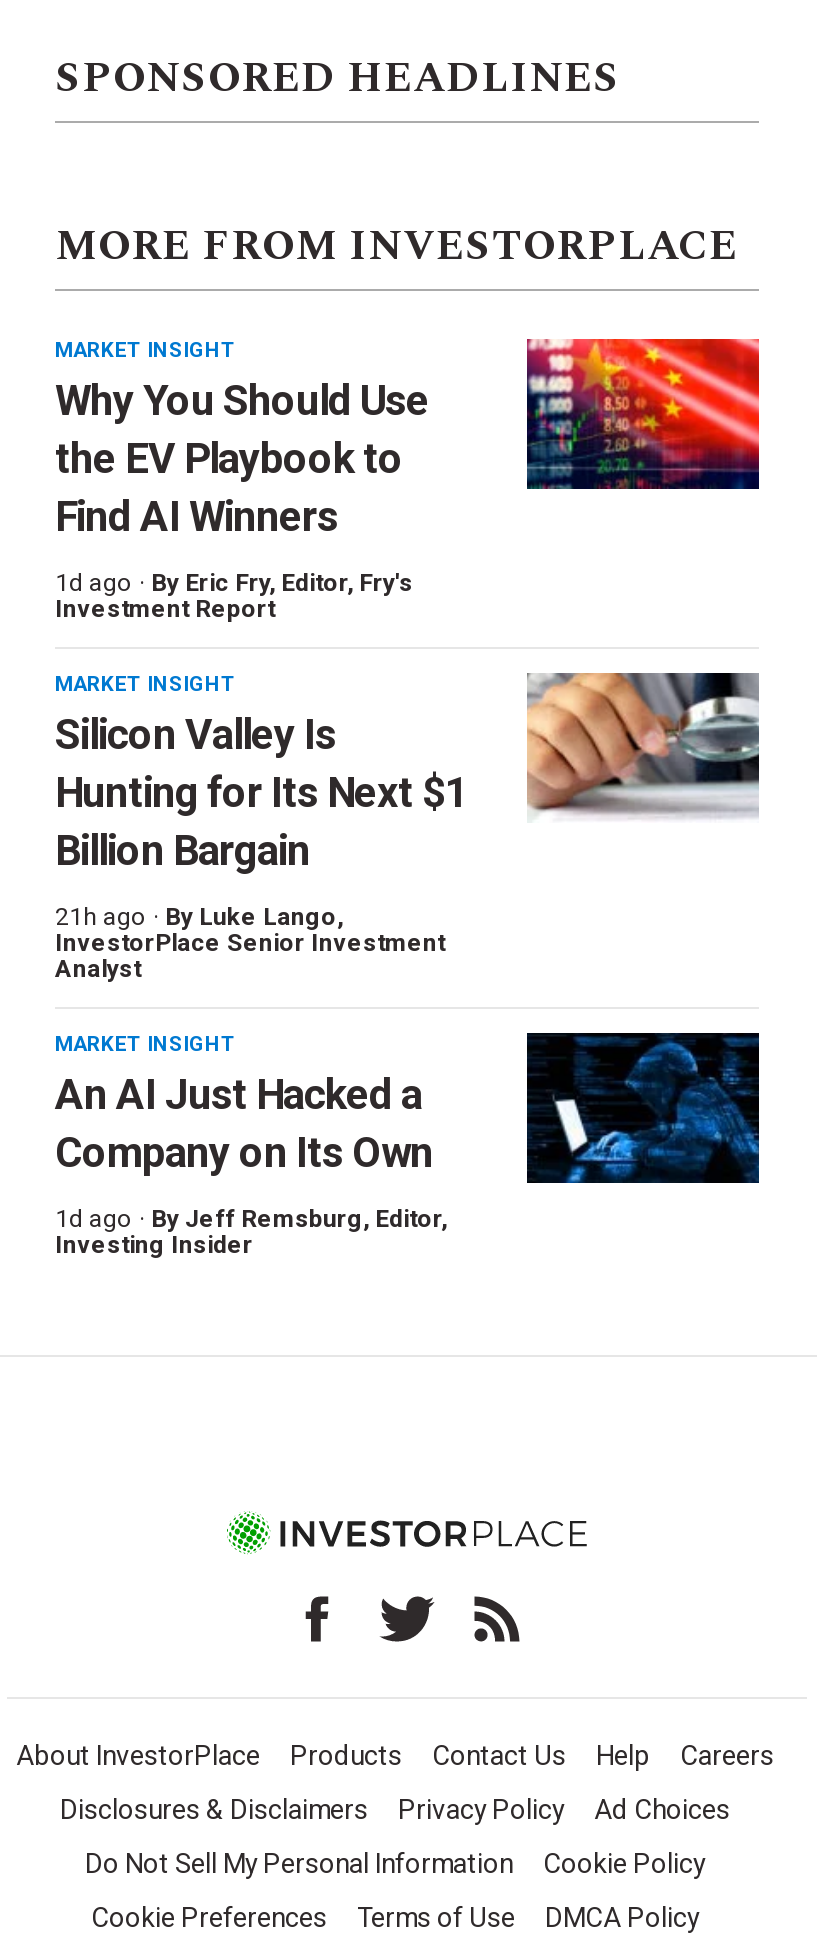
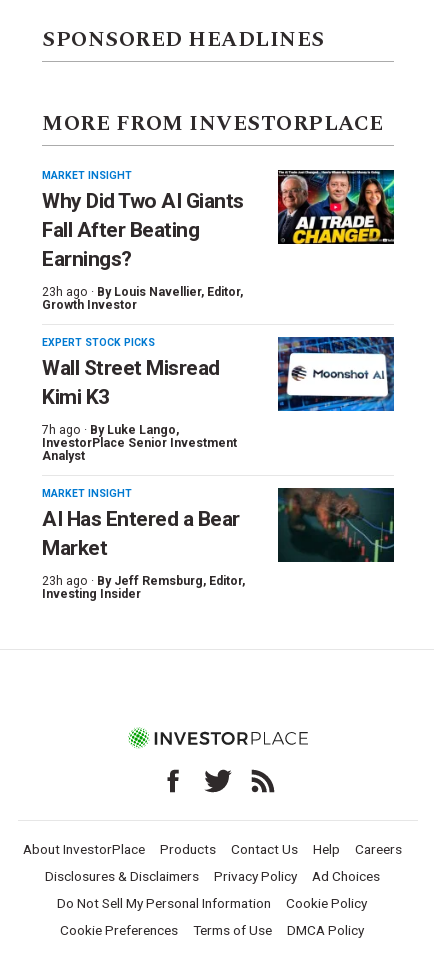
[525,337,761,491] [image] -> [277,169,395,245] [image]
[55,377,429,541] Why You Should Use | the EV Playbook to | Find AI Winners -> [42,189,243,271] Why Did Two AI Giants | Fall After Beating | Earnings?
[55,569,413,623] 1d ago · By Eric Fry, Editor, Fry's | Investment Report -> [42,285,243,312] 23h ago · By Louis Navellier, Editor, | Growth Investor
[55,671,468,875] MARKET INSIGHT | Silicon Valley Is | Hunting for Its Next $1 | Billion Bargain -> [42,336,219,409] EXPERT STOCK PICKS | Wall Street Misread | Kimi K3
[527,671,759,821] [image] -> [277,336,395,412] [image]
[55,903,343,931] 21h ago · By Luke Lango, -> [42,423,179,437] 7h ago · By Luke Lango,
[527,1031,759,1185] [image] -> [278,487,394,563] [image]
[55,1071,433,1177] An AI Just Hacked a | Company on Its Own -> [42,507,239,560] AI Has Entered a Bear | Market
[55,1205,447,1233] 1d ago · By Jeff Remsburg, Editor, -> [42,574,245,588] 23h ago · By Jeff Remsburg, Editor,

